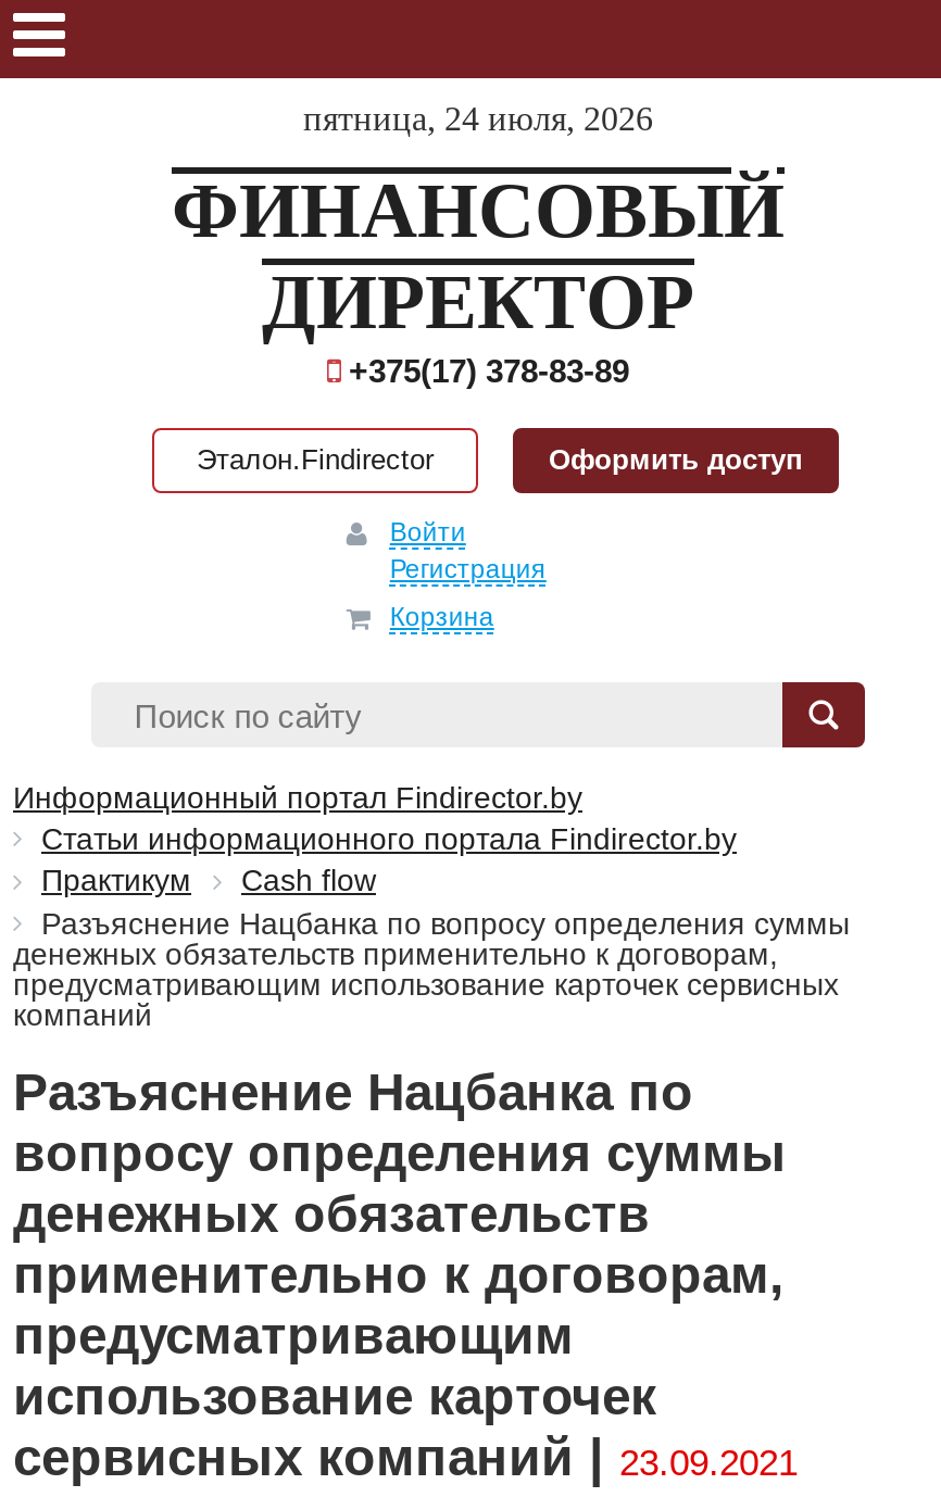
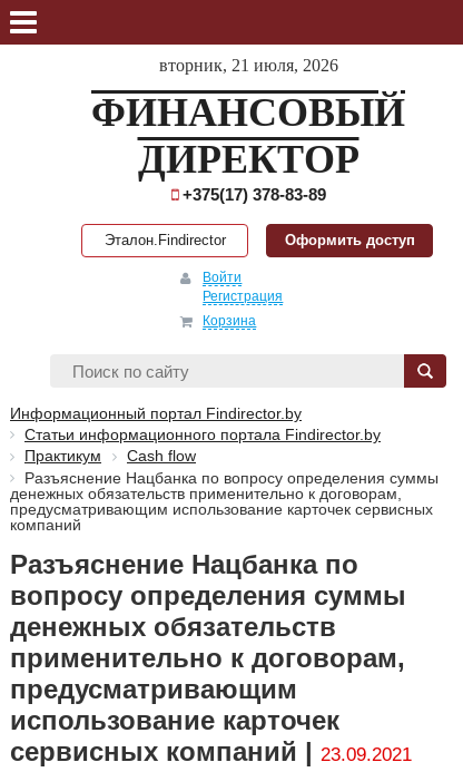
[303,100,653,137] пятница, 24 июля, 2026 -> [159,56,338,75] вторник, 21 июля, 2026

